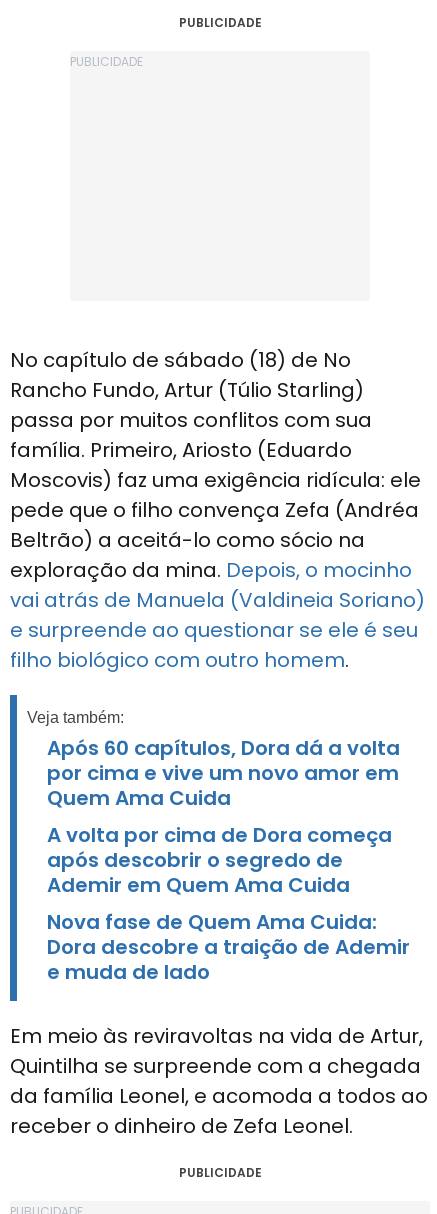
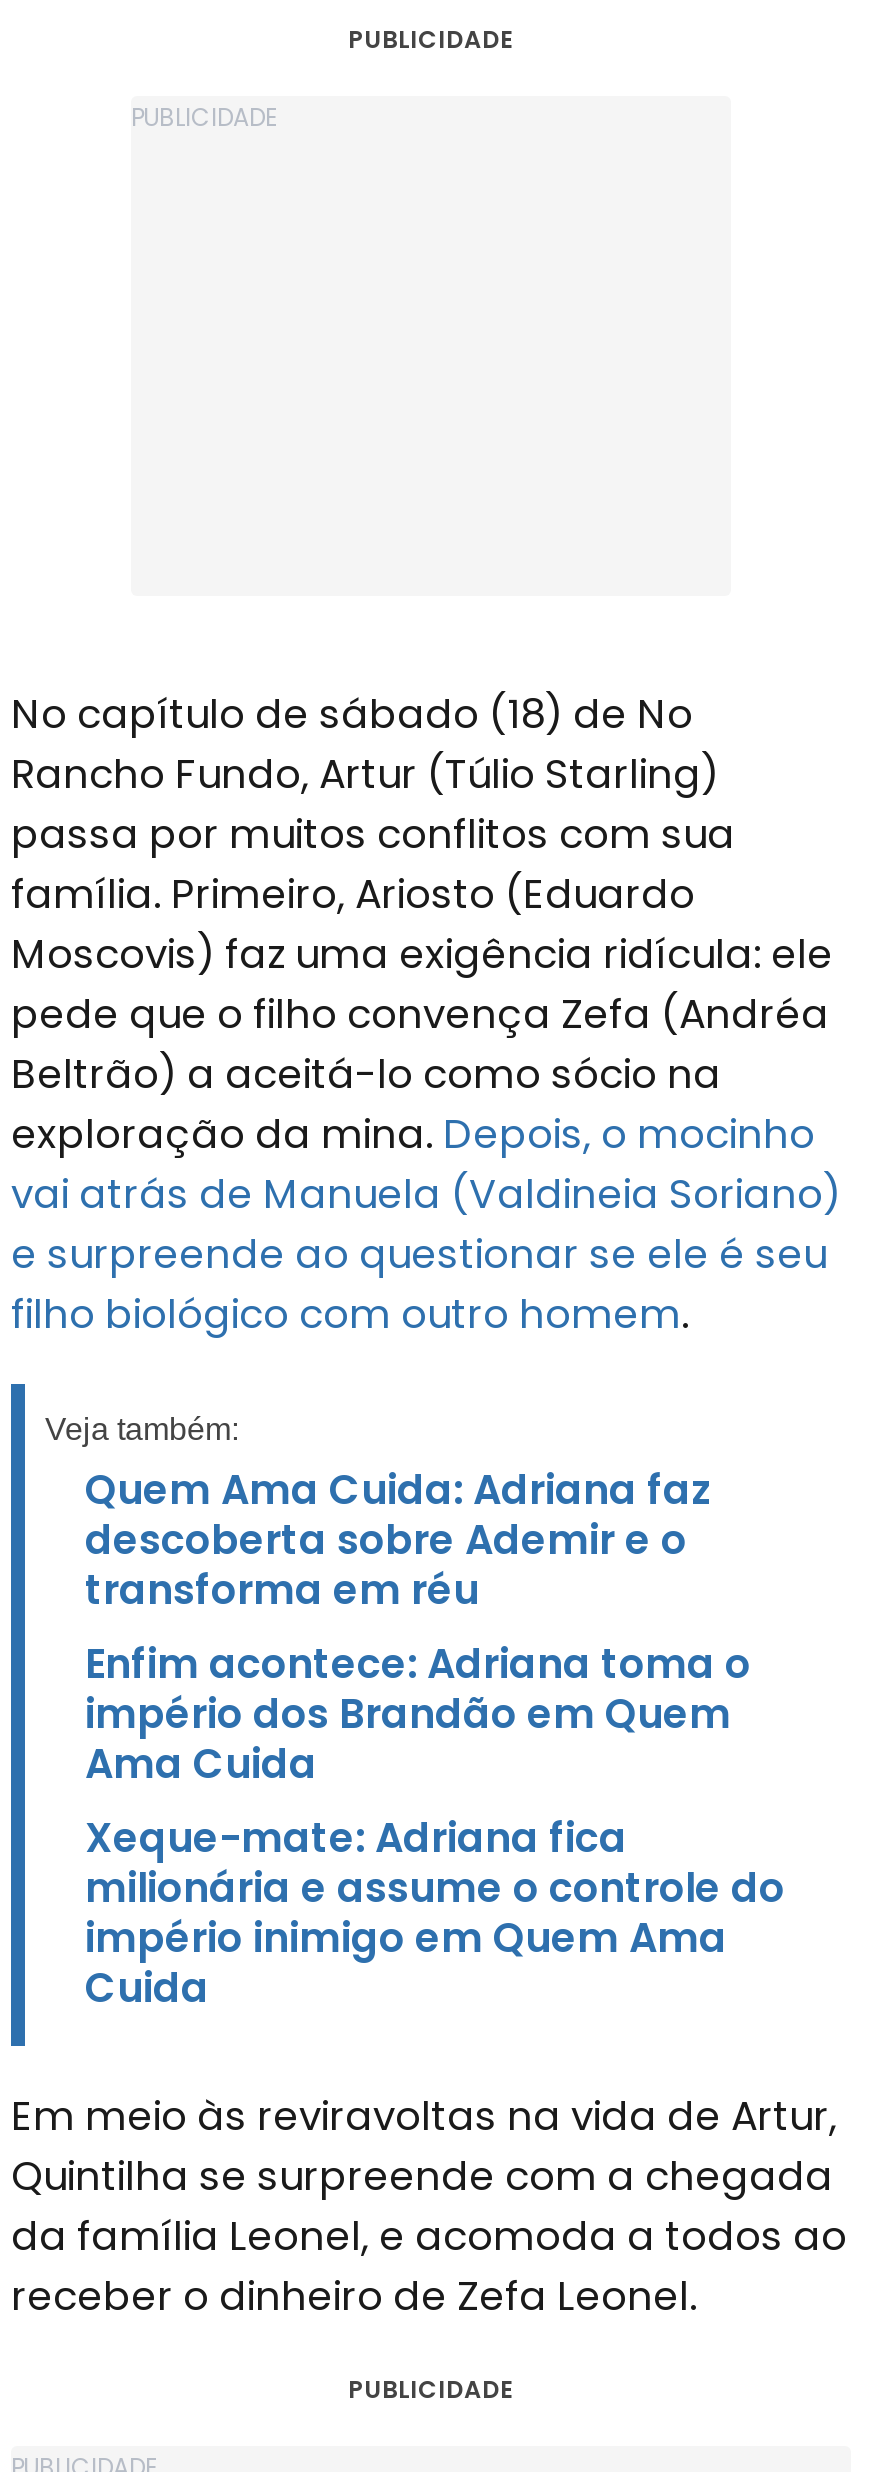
[47,734,410,986] Após 60 capítulos, Dora dá a volta | por cima e vive um novo amor em | Quem Ama Cuida | A volta por cima de Dora começa | após descobrir o segredo de | Ademir em Quem Ama Cuida | Nova fase de Quem Ama Cuida: | Dora descobre a traição de Ademir | e muda de lado -> [85,1462,785,2016] Quem Ama Cuida: Adriana faz | descoberta sobre Ademir e o | transforma em réu | Enfim acontece: Adriana toma o | império dos Brandão em Quem | Ama Cuida | Xeque-mate: Adriana fica | milionária e assume o controle do | império inimigo em Quem Ama | Cuida

